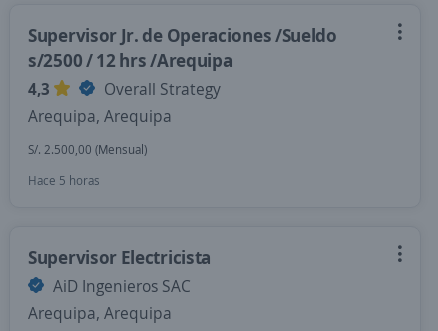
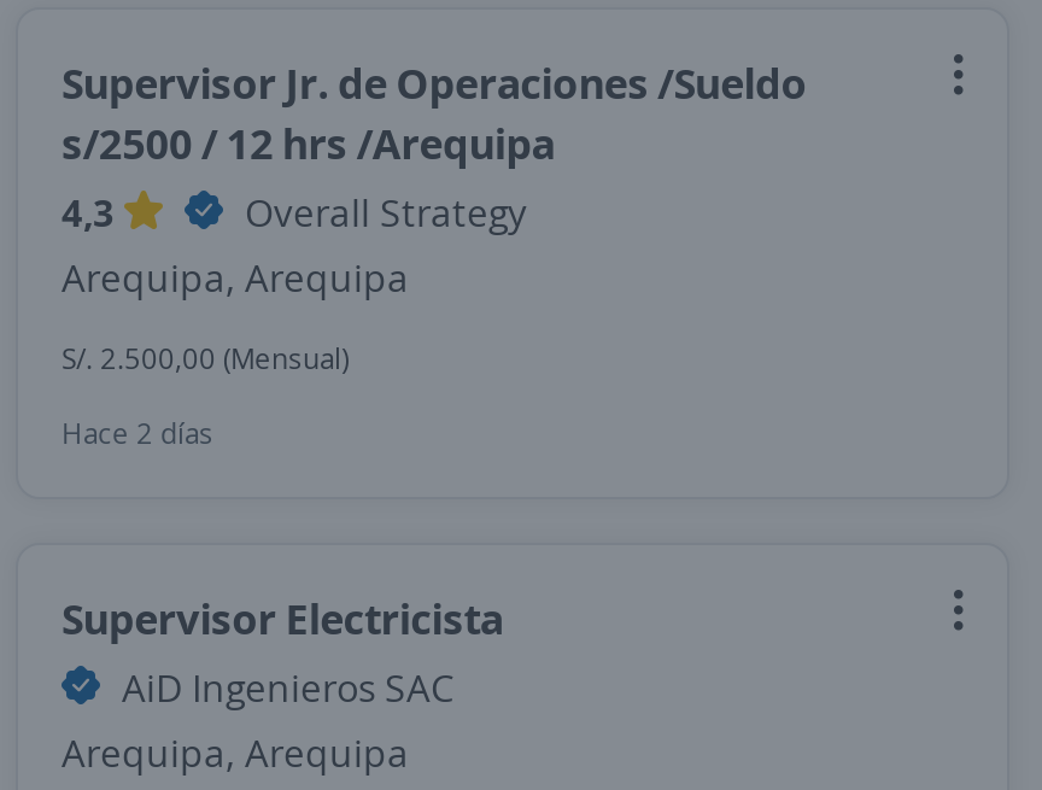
[28,172,100,189] Hace 5 horas -> [62,412,213,453] Hace 2 días

